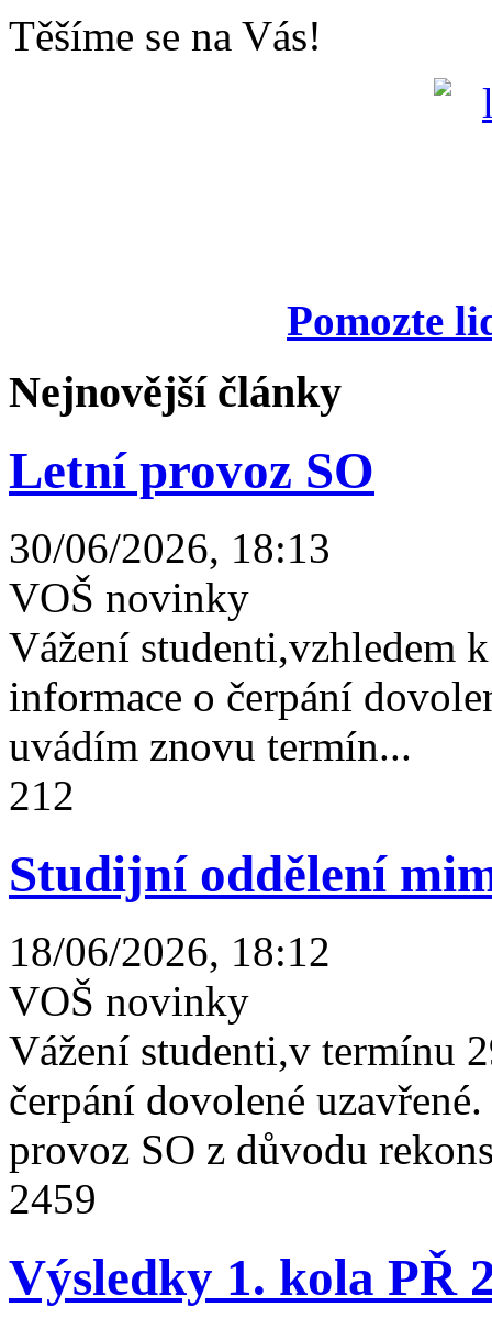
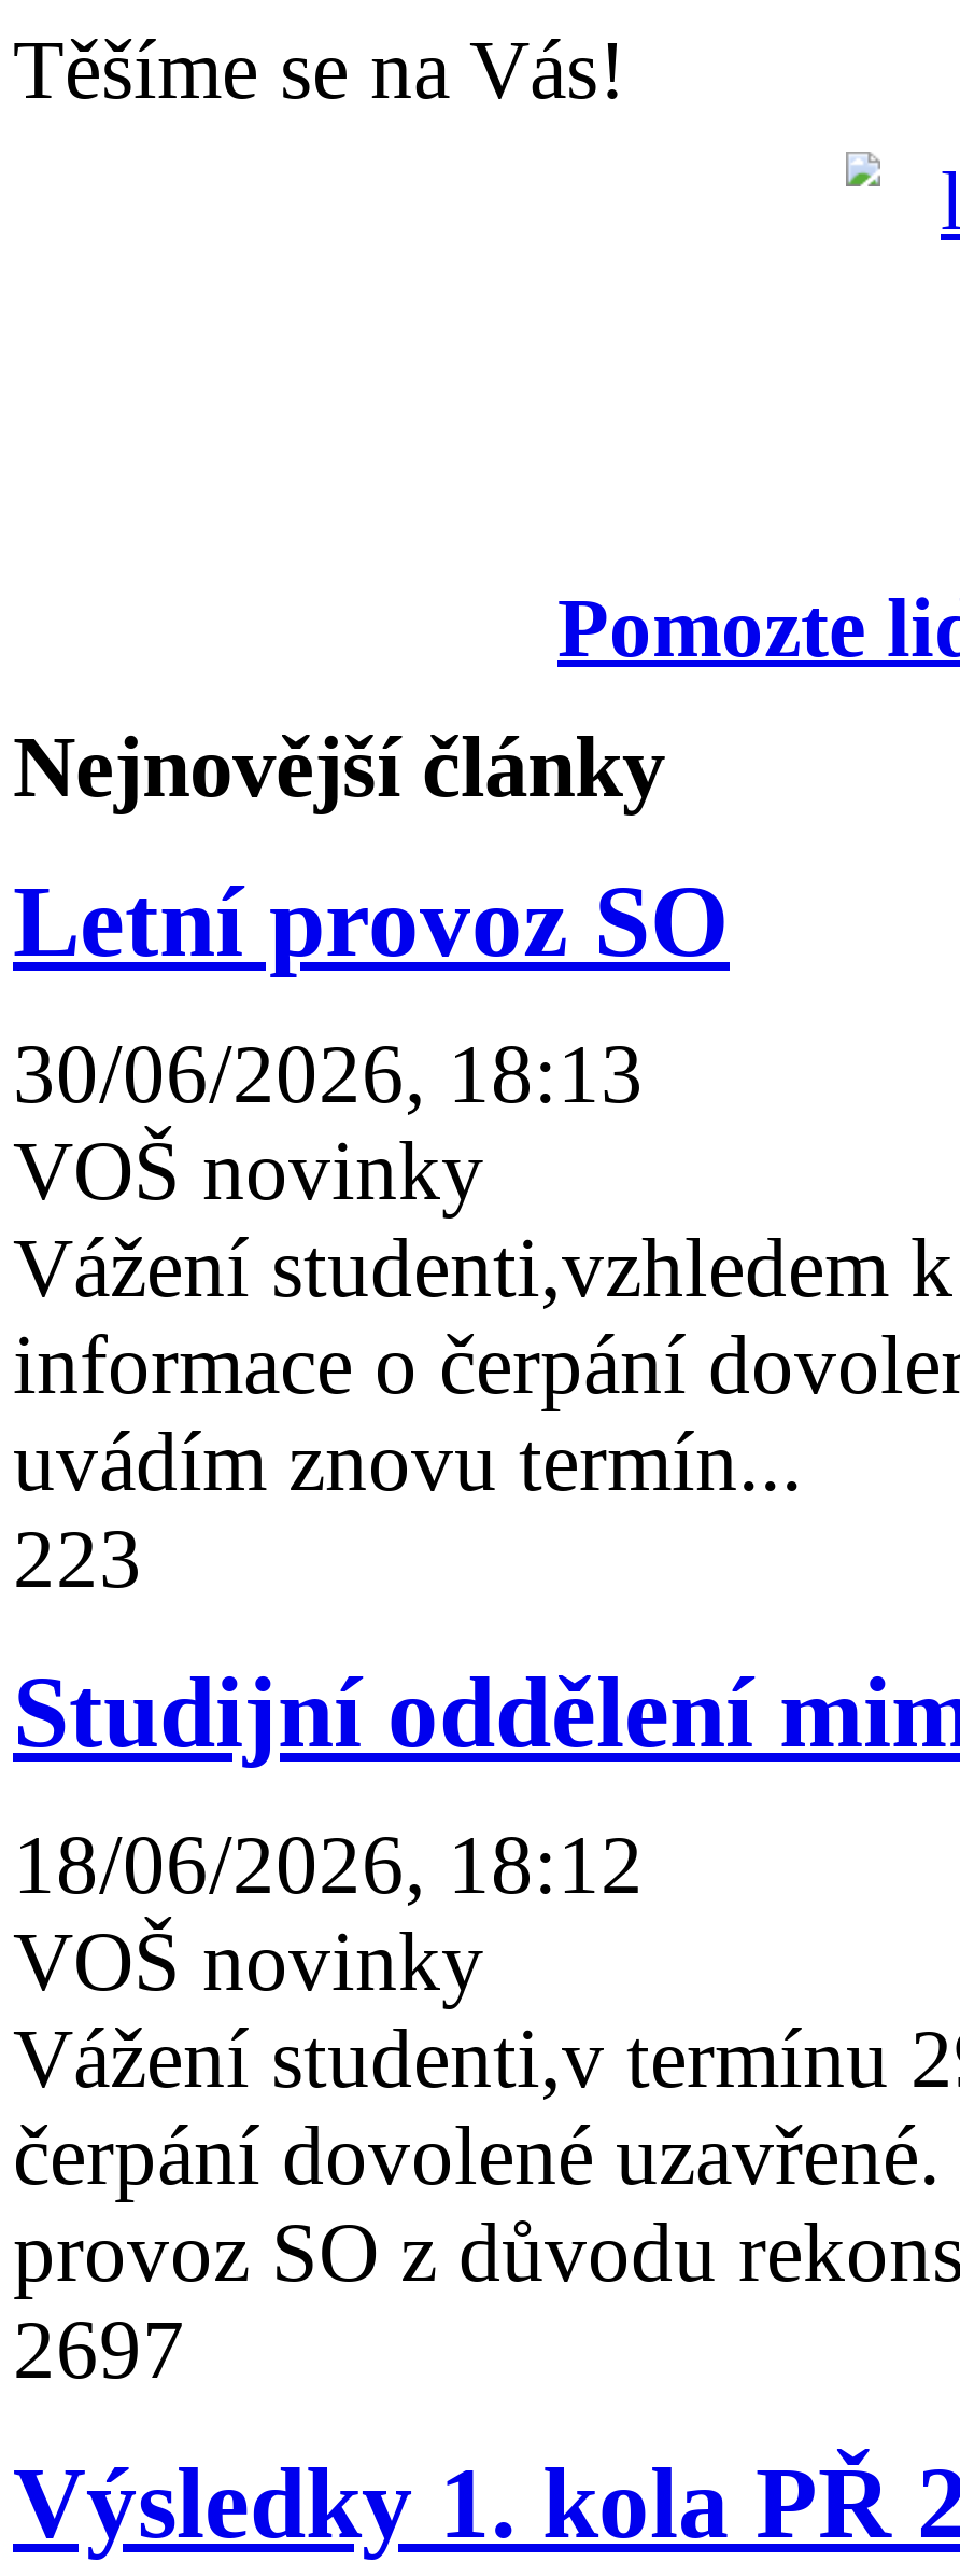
[9,772,75,819] 212 -> [13,1512,142,1605] 223
[9,1175,97,1223] 2459 -> [13,2303,185,2396] 2697

